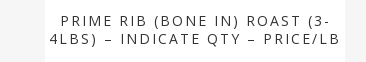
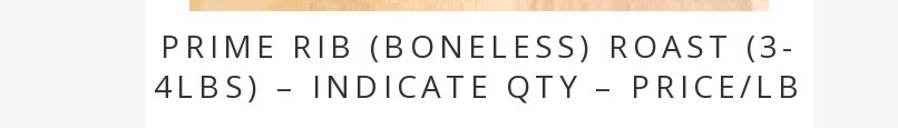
[59,11,330,30] PRIME RIB (BONE IN) ROAST (3- -> [160,25,798,67] PRIME RIB (BONELESS) ROAST (3-

